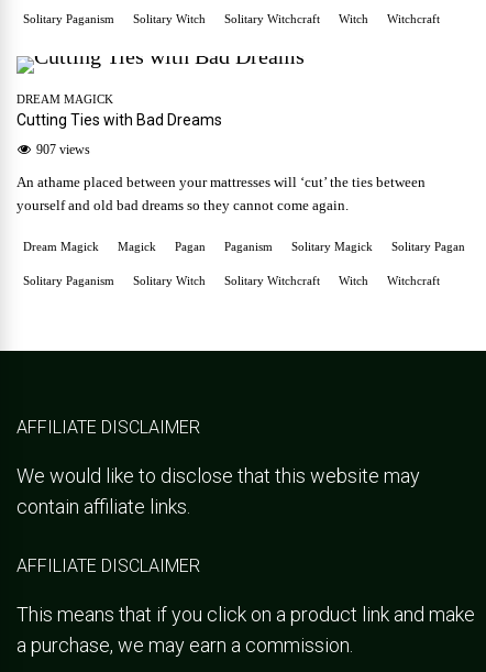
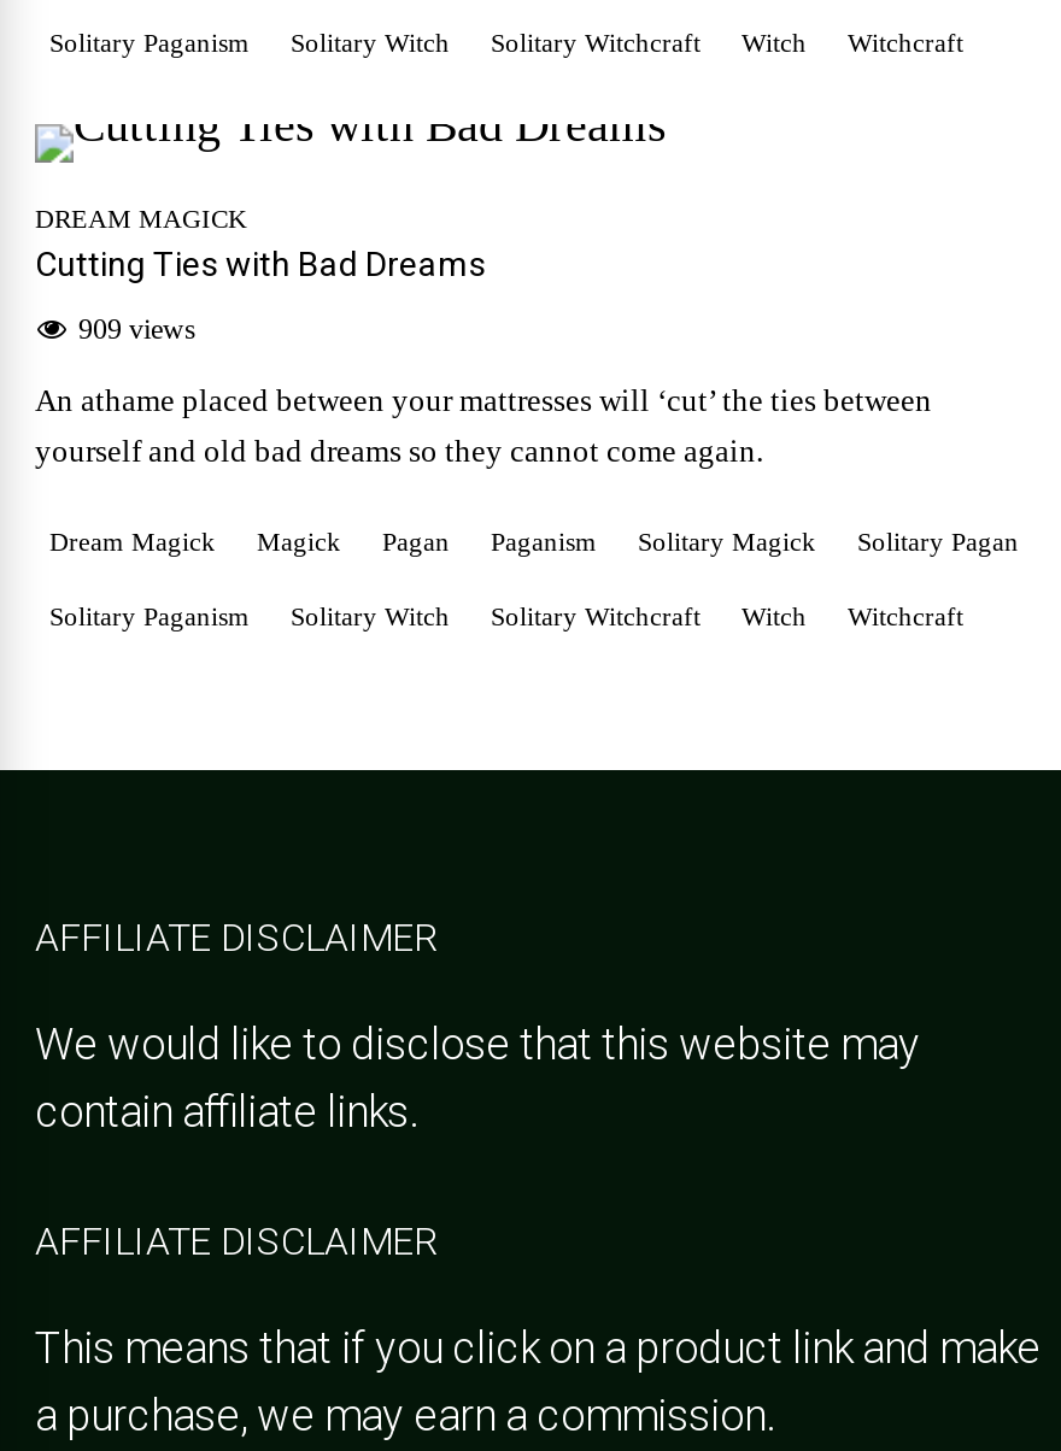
[36,142,90,157] 907 views -> [78,312,197,346] 909 views

